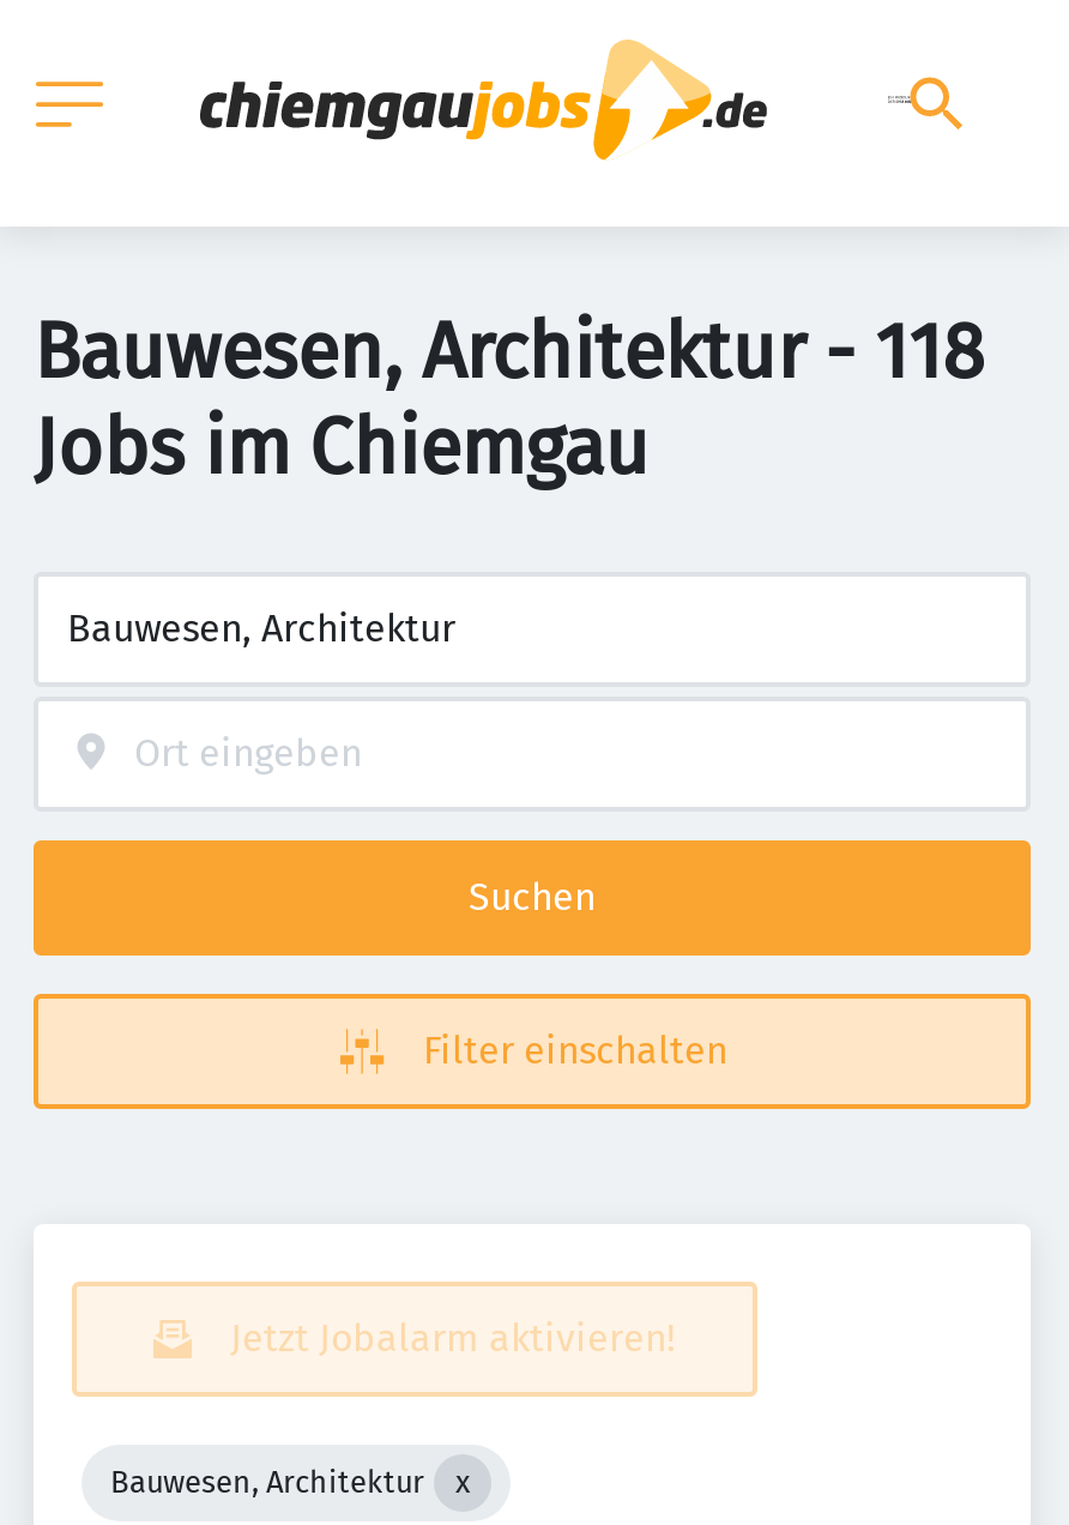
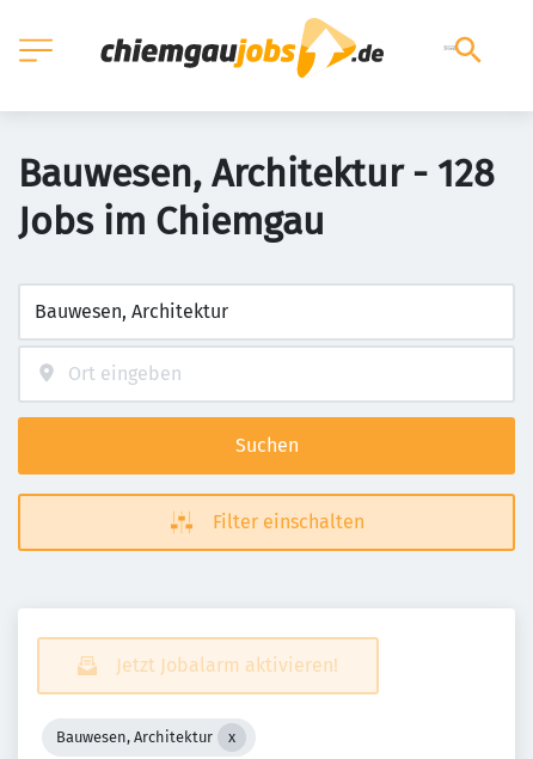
[34,306,985,397] Bauwesen, Architektur - 118 -> [18,151,495,196] Bauwesen, Architektur - 128

